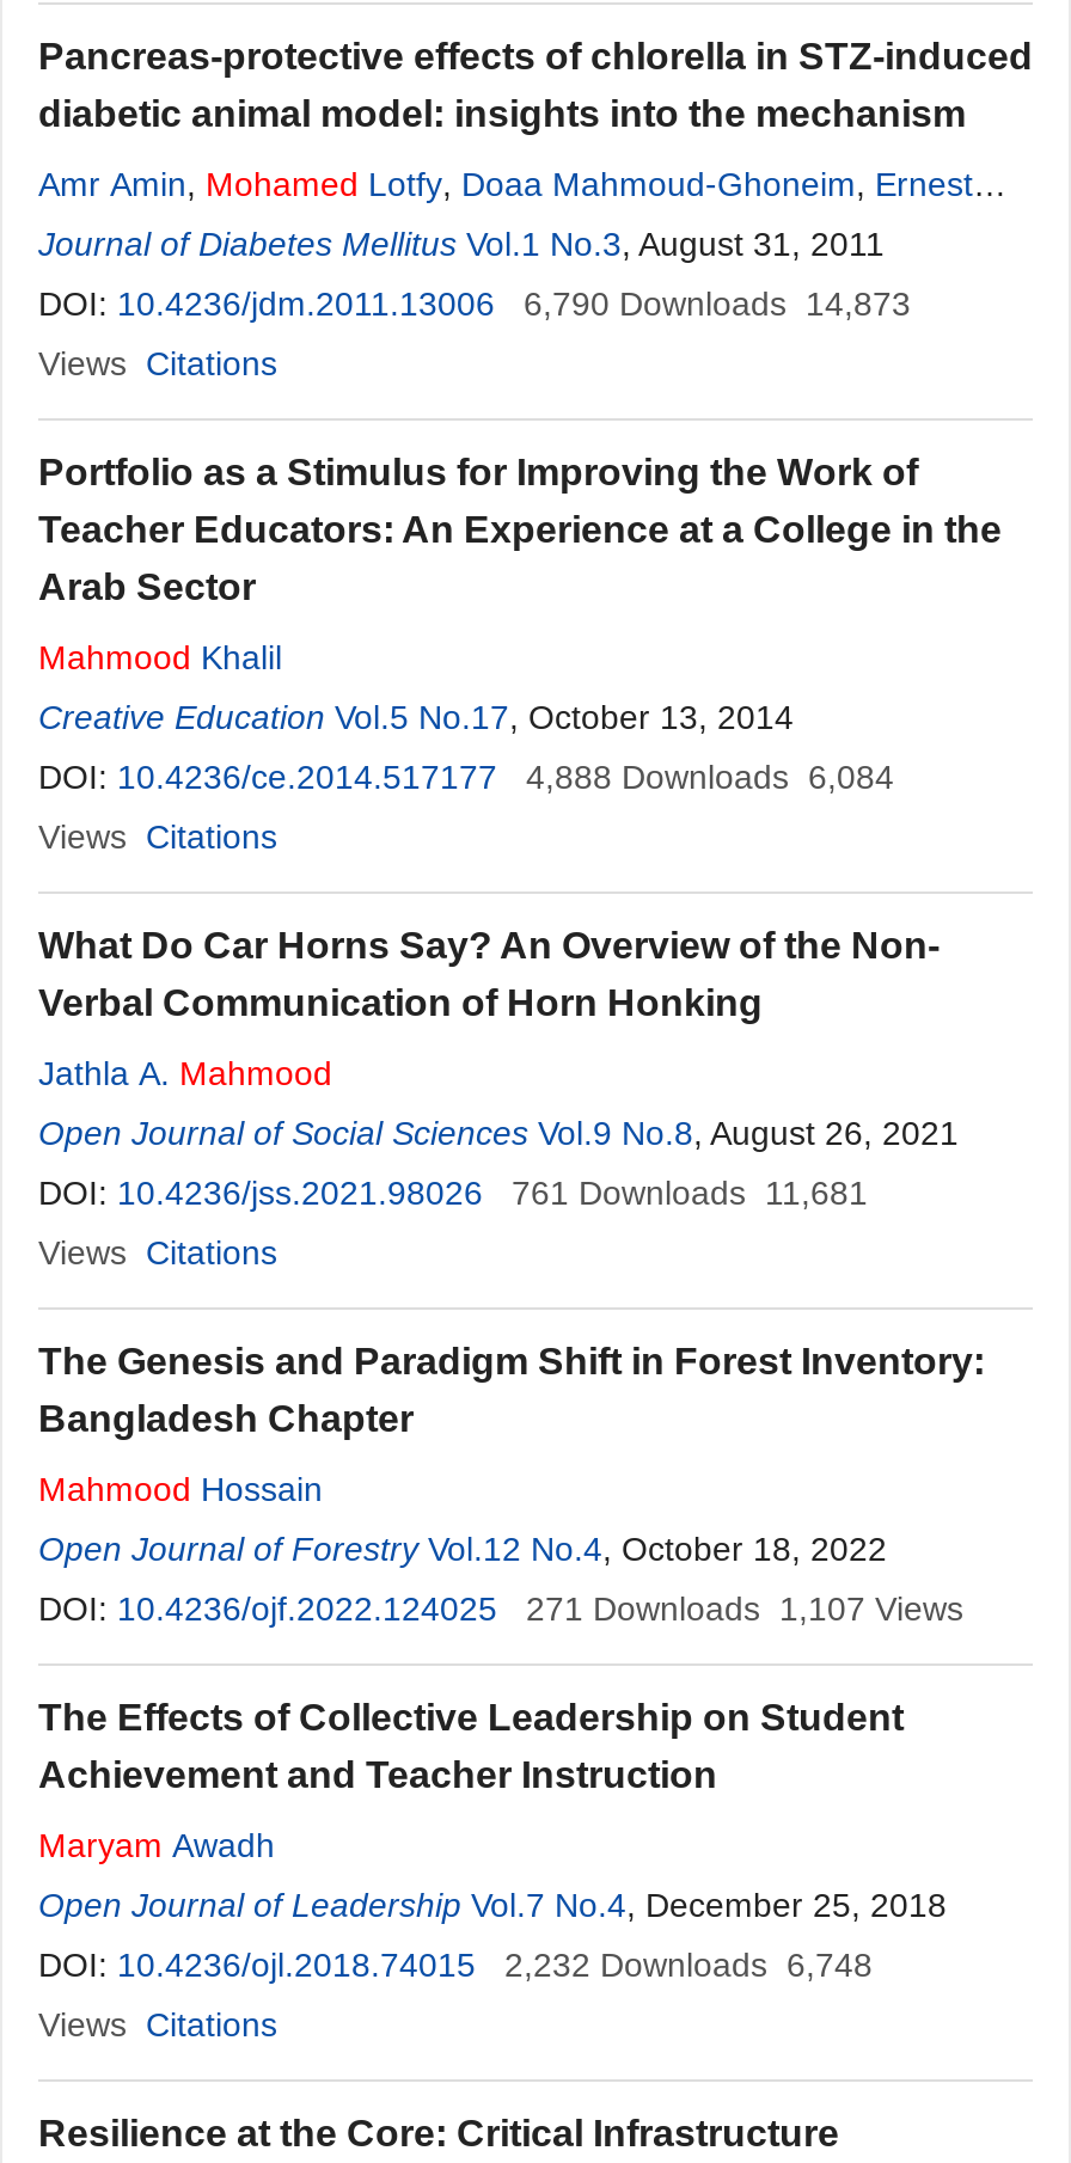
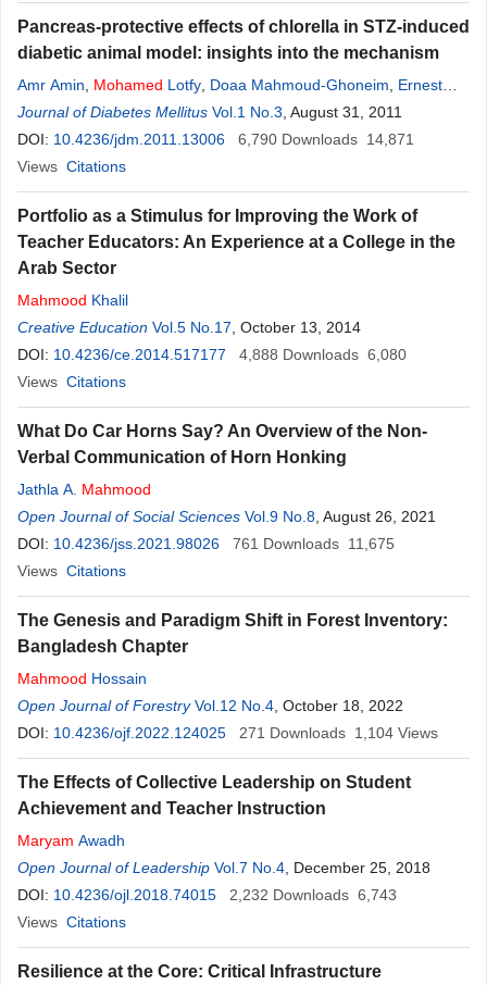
[524,284,911,323] 6,790 Downloads 14,873 -> [238,130,414,148] 6,790 Downloads 14,871
[38,758,894,796] DOI: 10.4236/ce.2014.517177 4,888 Downloads 6,084 -> [17,346,407,363] DOI: 10.4236/ce.2014.517177 4,888 Downloads 6,080
[38,1174,868,1212] DOI: 10.4236/jss.2021.98026 761 Downloads 11,681 -> [17,535,395,552] DOI: 10.4236/jss.2021.98026 761 Downloads 11,675
[526,1589,963,1628] 271 Downloads 1,107 Views -> [239,724,438,741] 271 Downloads 1,104 Views
[38,1946,873,1984] DOI: 10.4236/ojl.2018.74015 2,232 Downloads 6,748 -> [17,886,397,903] DOI: 10.4236/ojl.2018.74015 2,232 Downloads 6,743

